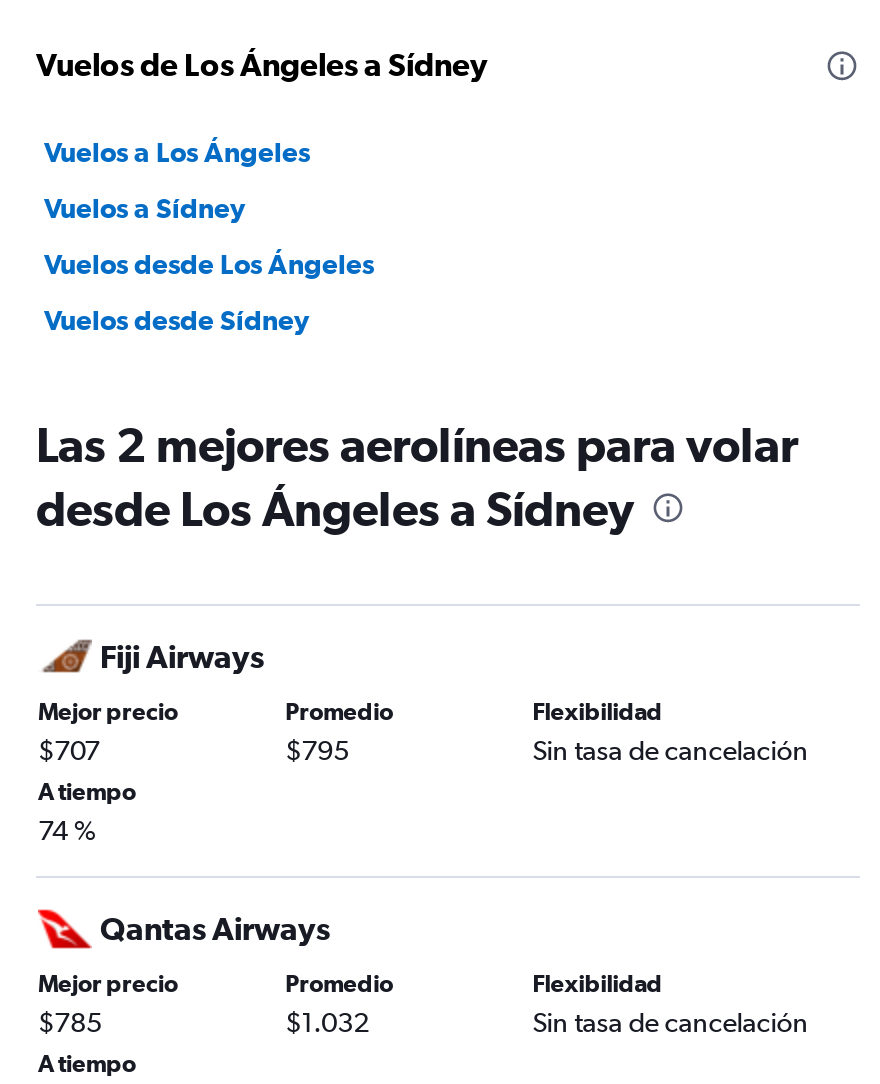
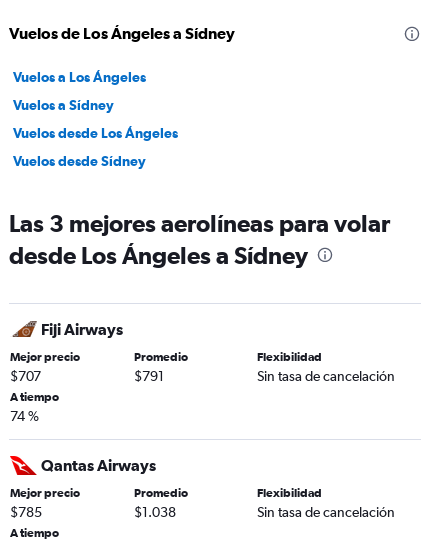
[36,416,798,472] Las 2 mejores aerolíneas para volar -> [9,209,390,237] Las 3 mejores aerolíneas para volar
[285,734,349,766] $795 -> [134,368,164,384] $791
[285,1006,369,1038] $1.032 -> [134,504,176,520] $1.038

